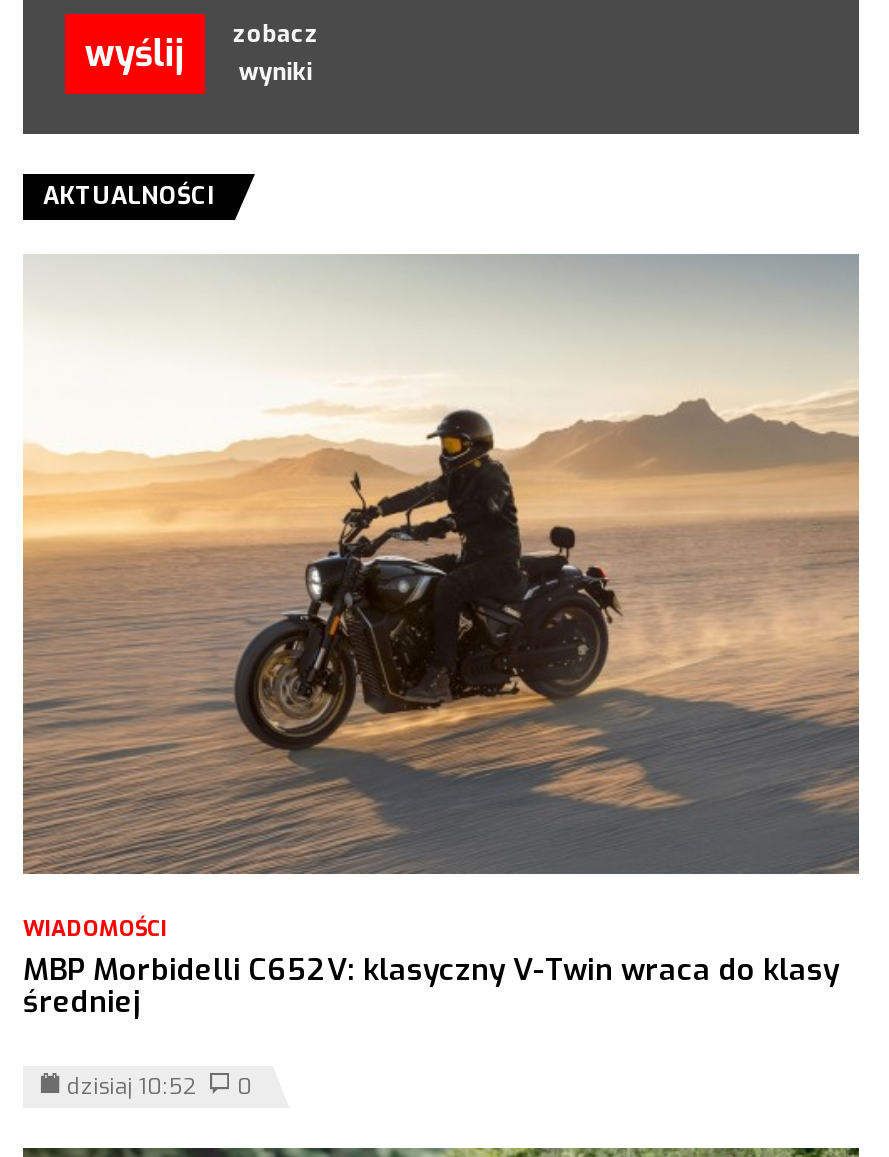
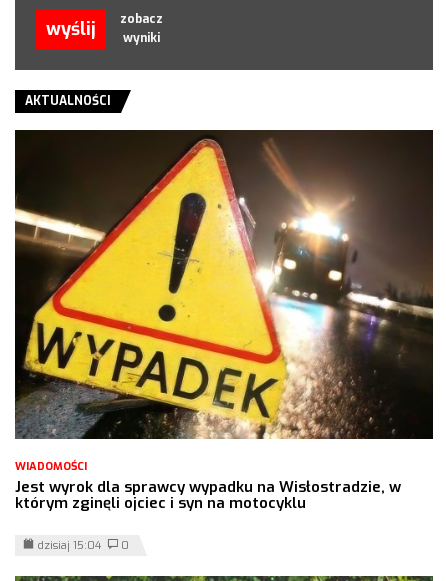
[21,255,861,1021] [image] | MBP Morbidelli C652V: klasyczny V-Twin wraca do klasy | średniej -> [14,129,434,513] [image] | Jest wyrok dla sprawcy wypadku na Wisłostradzie, w | którym zginęli ojciec i syn na motocyklu
[67,1071,253,1101] dzisiaj 10:52 0 -> [37,538,129,553] dzisiaj 15:04 0

